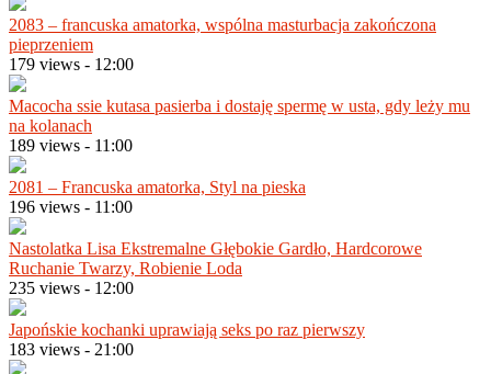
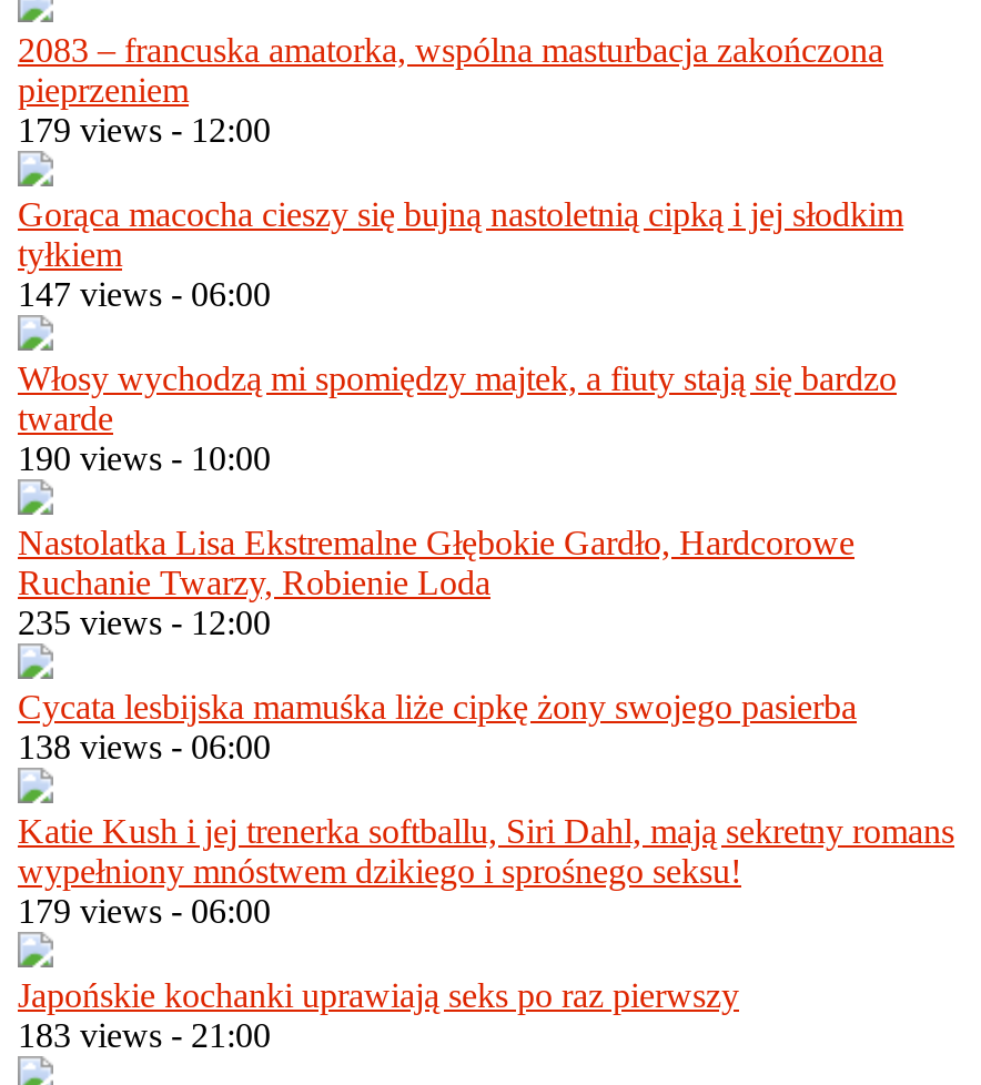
[9,96,470,154] Macocha ssie kutasa pasierba i dostaję spermę w usta, gdy leży mu | na kolanach | 189 views - 11:00 -> [18,195,903,312] Gorąca macocha cieszy się bujną nastoletnią cipką i jej słodkim | tyłkiem | 147 views - 06:00
[9,177,306,216] 2081 – Francuska amatorka, Styl na pieska | 196 views - 11:00 -> [18,359,897,476] Włosy wychodzą mi spomiędzy majtek, a fiuty stają się bardzo | twarde | 190 views - 10:00
none -> [18,687,954,929] Cycata lesbijska mamuśka liże cipkę żony swojego pasierba | 138 views -06:00 | Katie Kush i jej trenerka softballu, Siri Dahl, mają sekretny romans | wypełniony mnóstwem dzikiego i sprośnego seksu! | 179 views - 06:00

